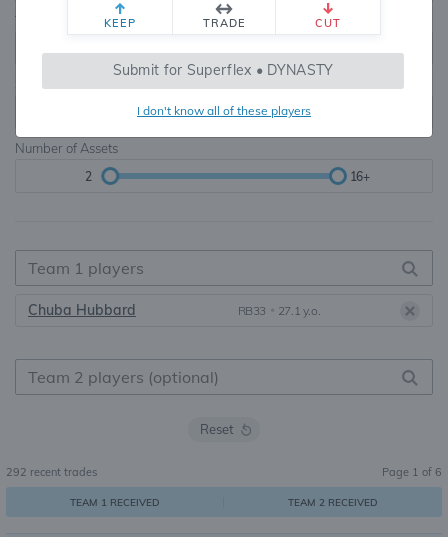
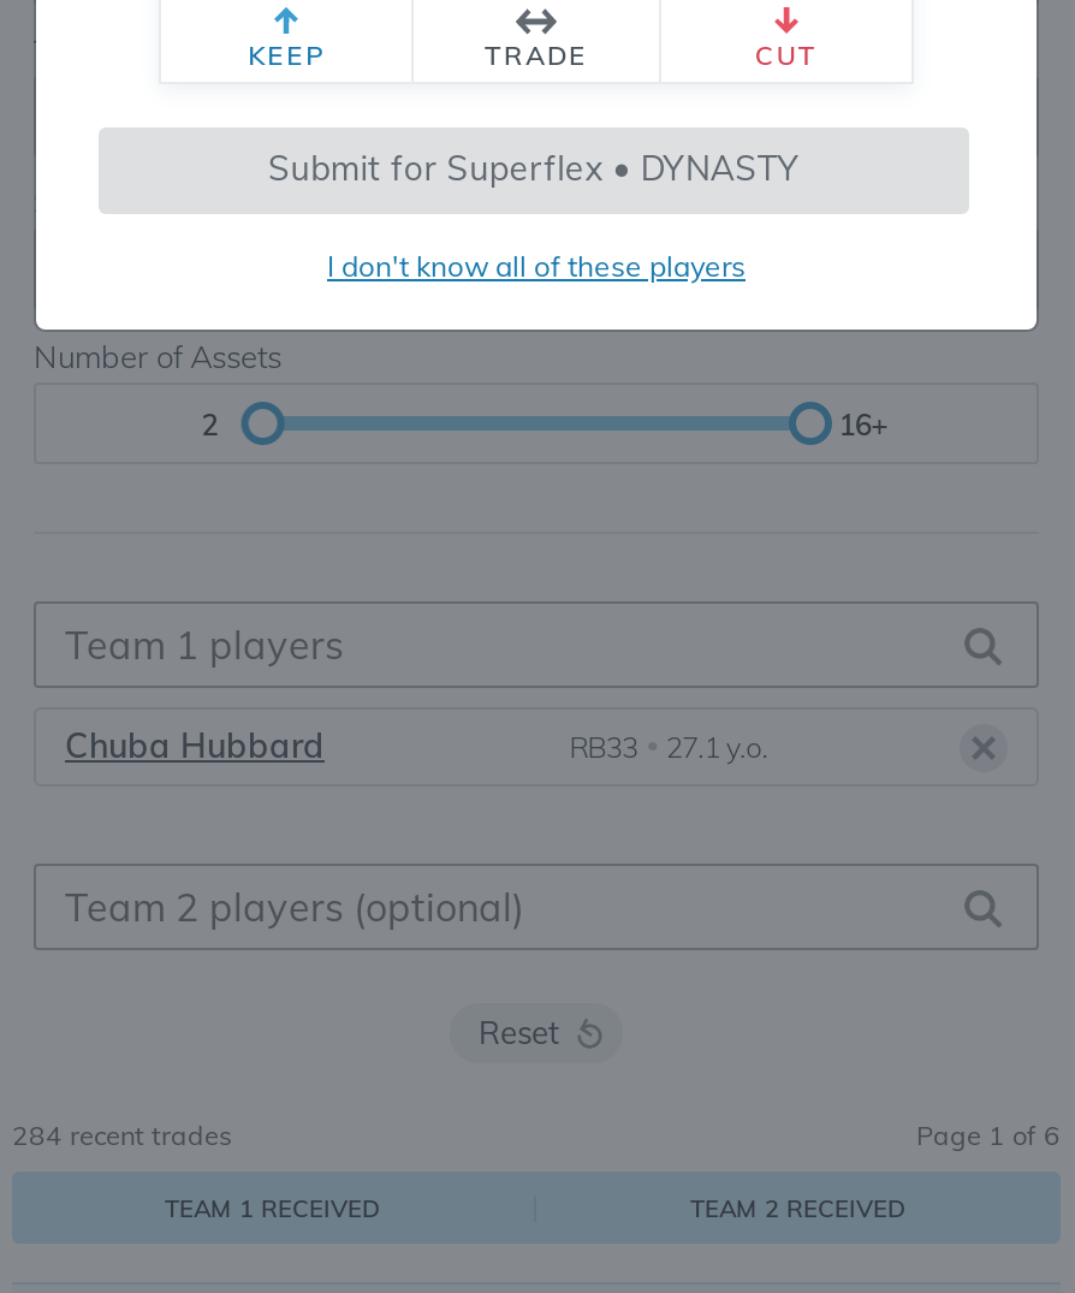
[6,465,97,479] 292 recent trades -> [12,1119,231,1152] 284 recent trades

